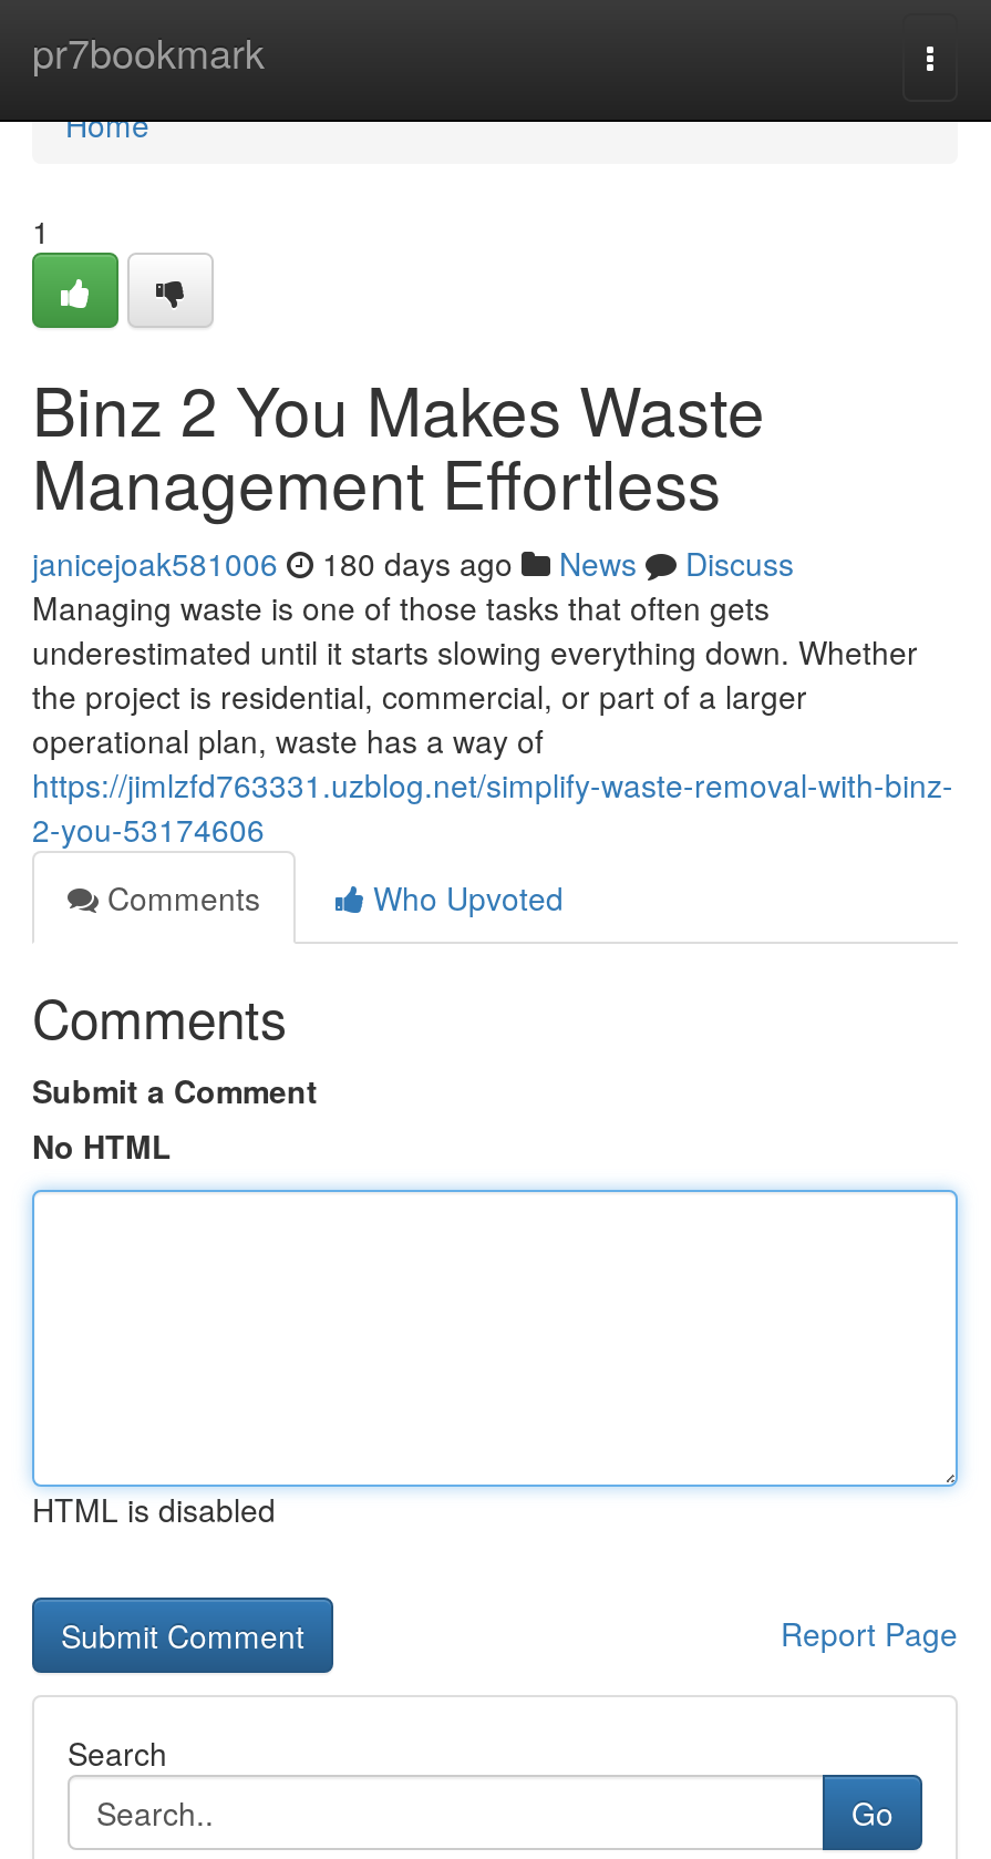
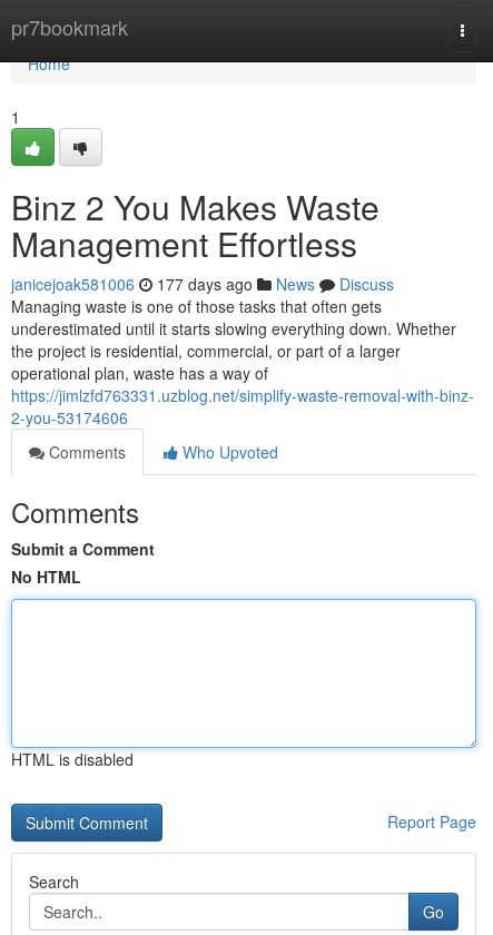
[32,541,794,585] janicejoak581006 180 days ago News Discuss -> [11,273,394,295] janicejoak581006 177 days ago News Discuss

